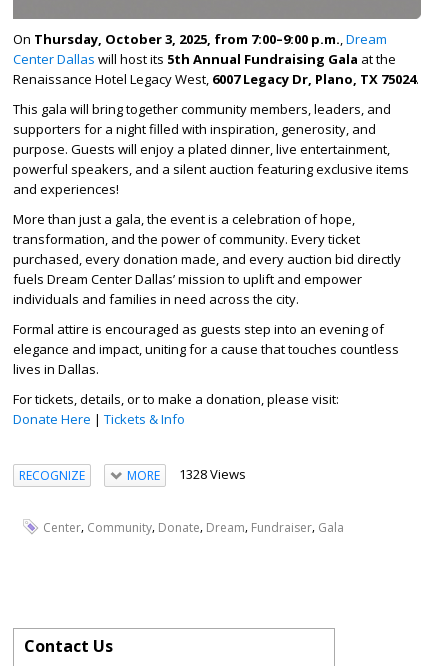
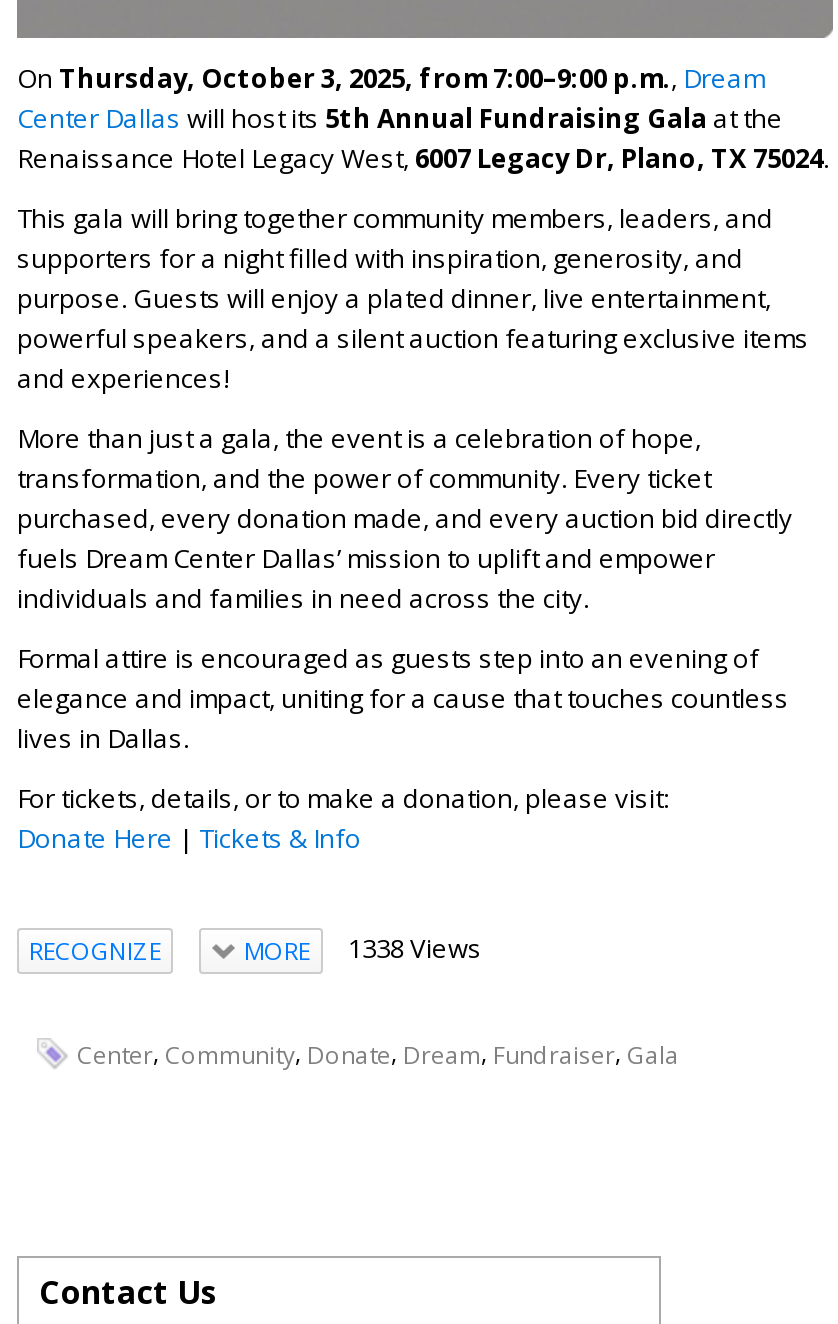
[126,465,245,484] MORE 1328 Views -> [244,931,482,969] MORE 1338 Views

